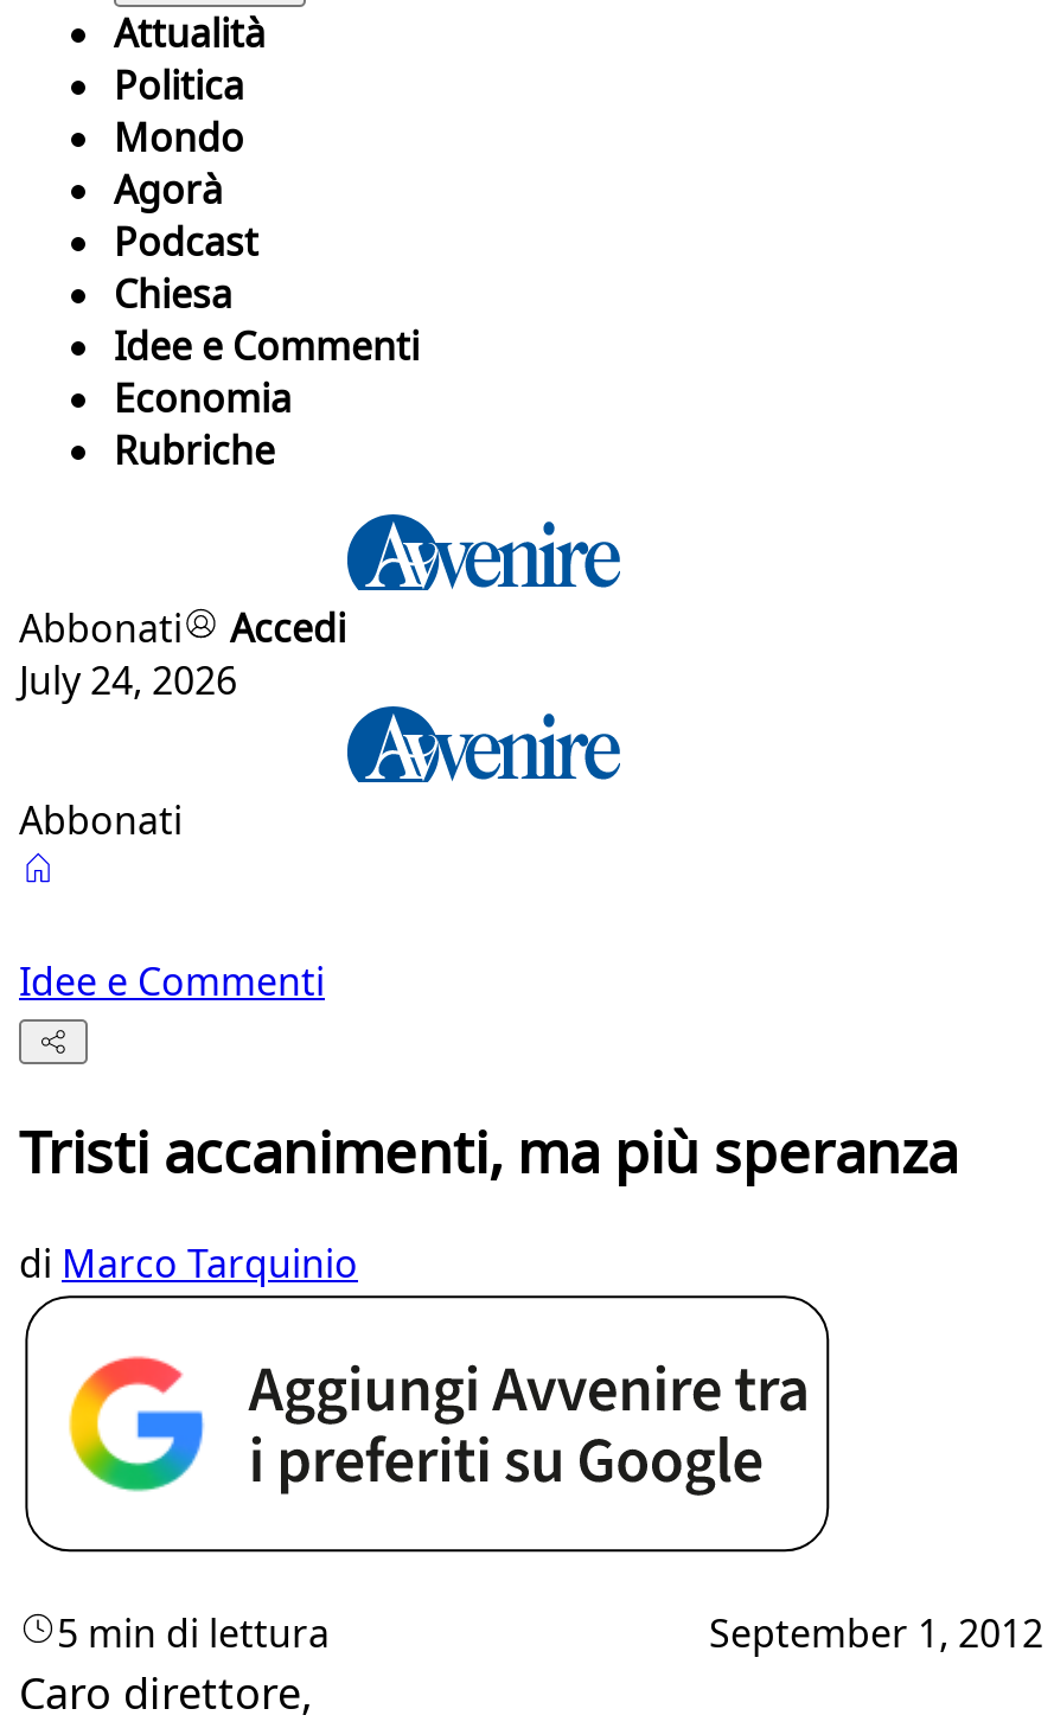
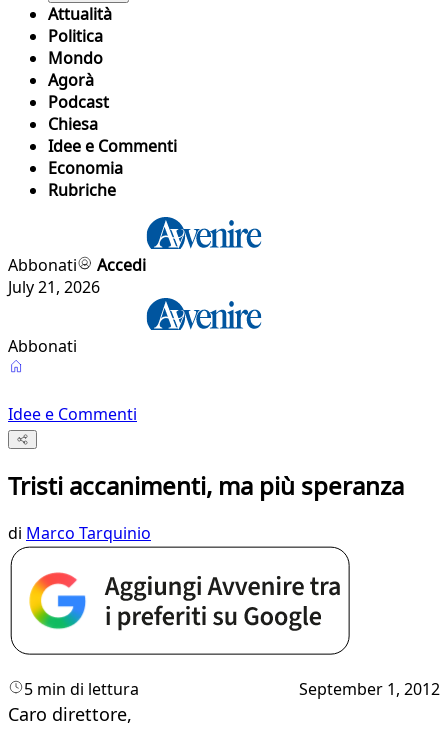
[19,654,237,706] July 24, 2026 -> [8,276,100,298] July 21, 2026

